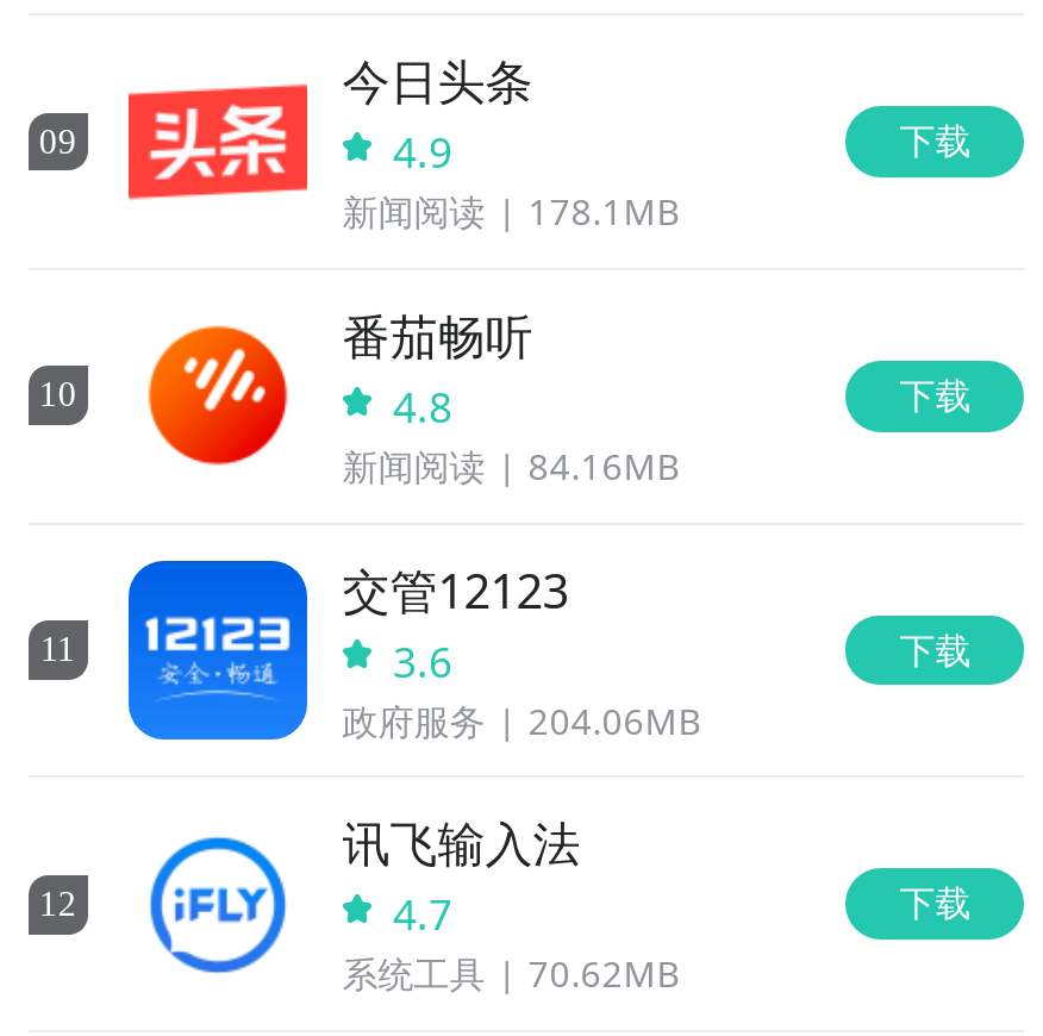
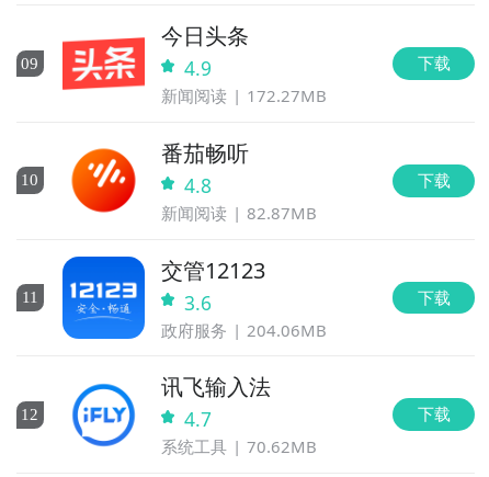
[342,187,680,234] 新闻阅读 178.1MB -> [161,84,326,106] 新闻阅读 172.27MB
[342,441,680,489] 新闻阅读 84.16MB -> [161,201,317,223] 新闻阅读 82.87MB

